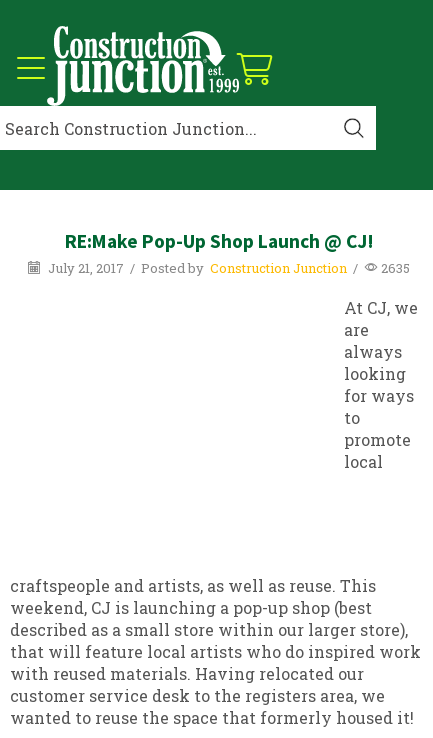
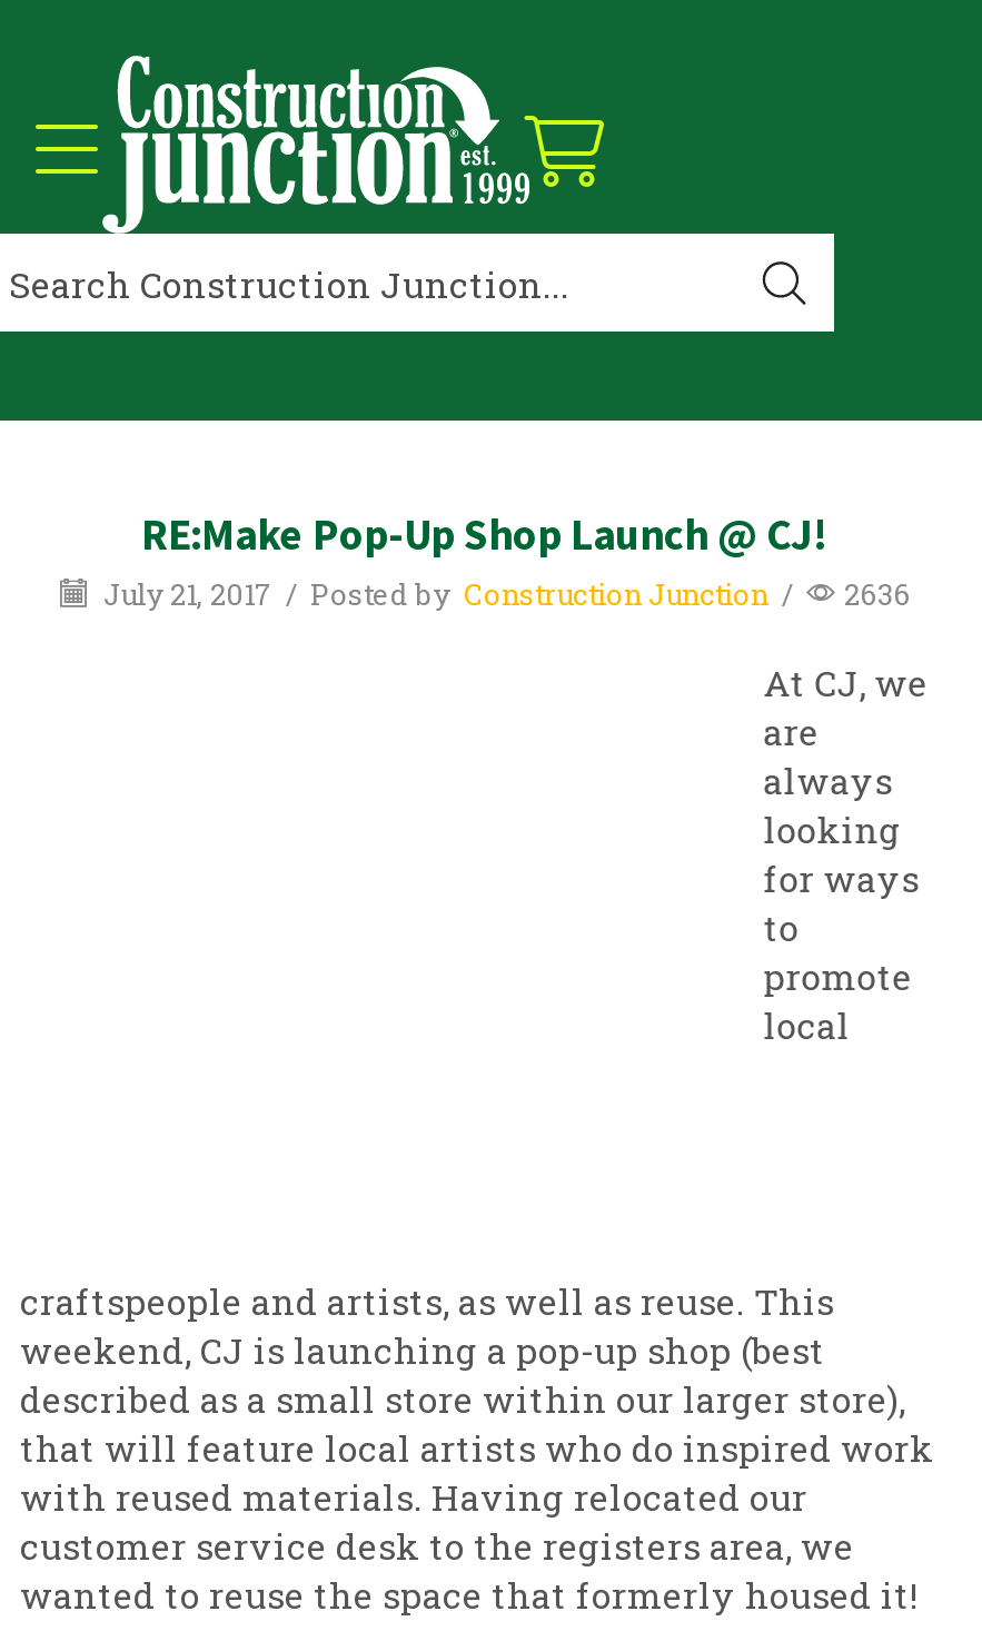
[45,259,410,277] July 21, 2017 / Posted by Construction Junction / 2635 -> [97,574,911,614] July 21, 2017 / Posted by Construction Junction / 2636

